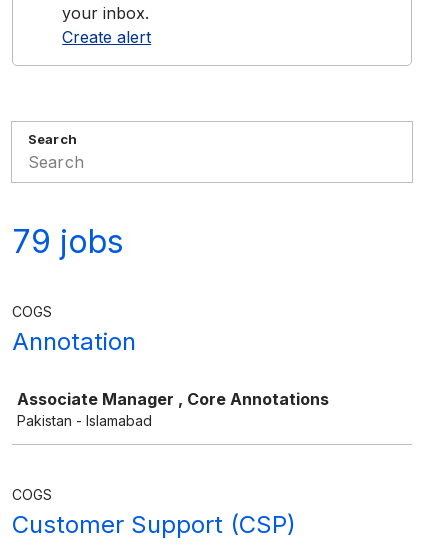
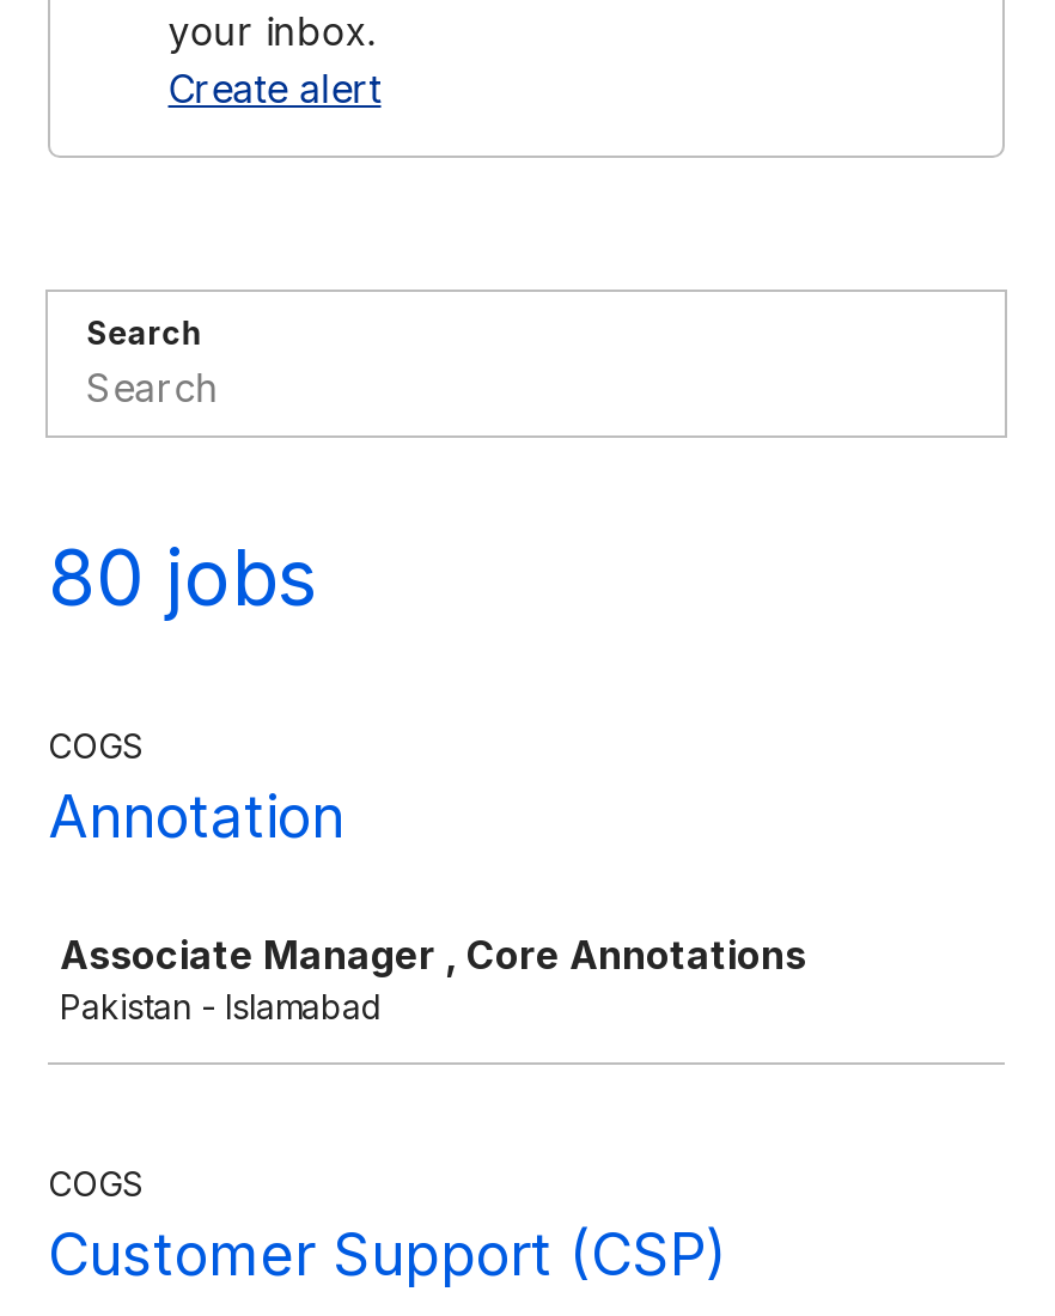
[12,222,124,261] 79 jobs -> [48,531,318,625] 80 jobs

